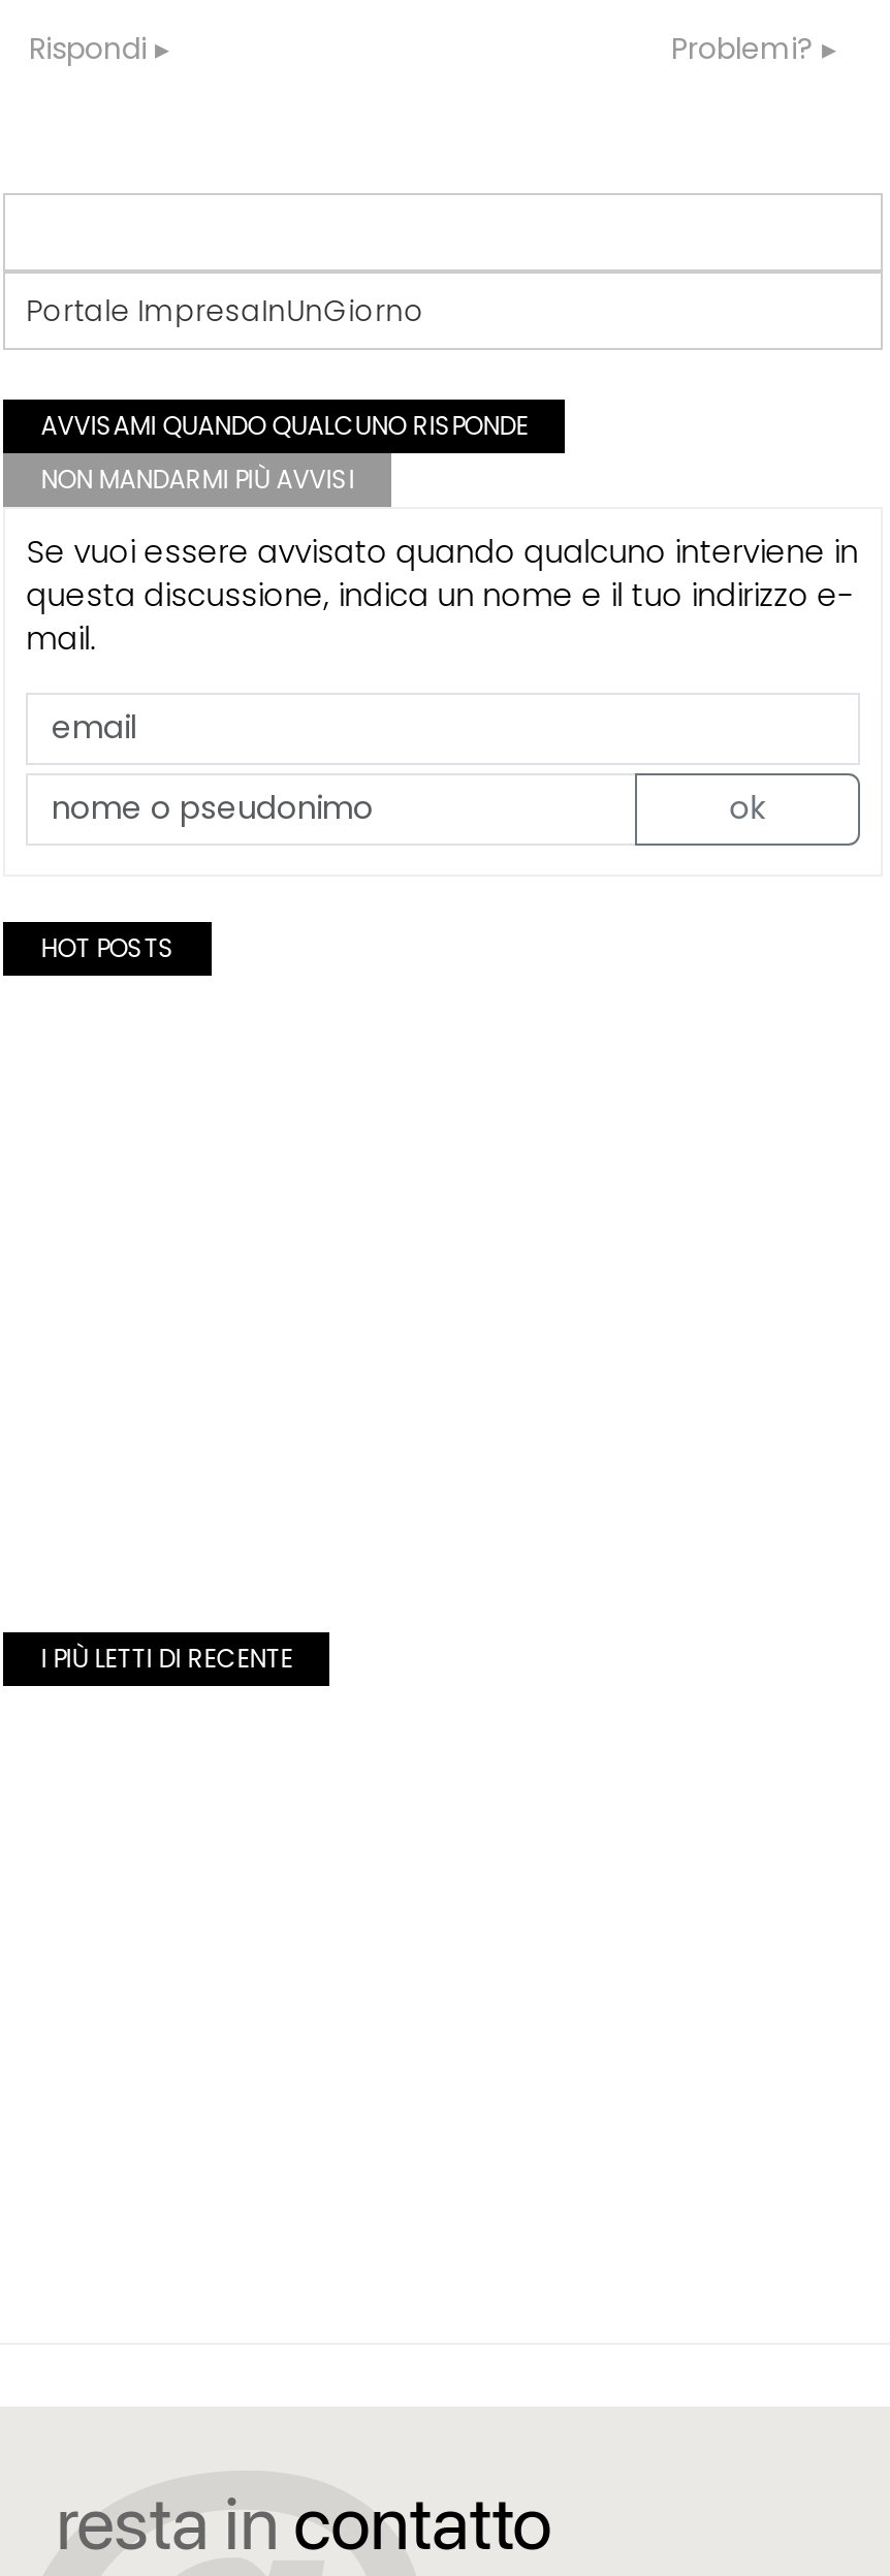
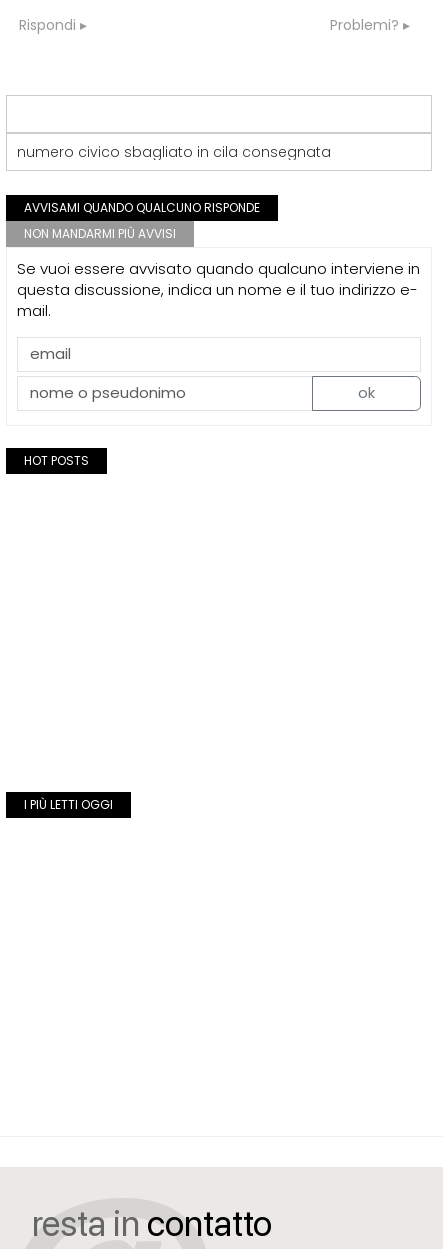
[26,290,425,331] Portale ImpresaInUnGiorno -> [17,142,331,162] numero civico sbagliato in cila consegnata
[41,1641,293,1676] I PIÙ LETTI DI RECENTE -> [24,796,113,813] I PIÙ LETTI OGGI

